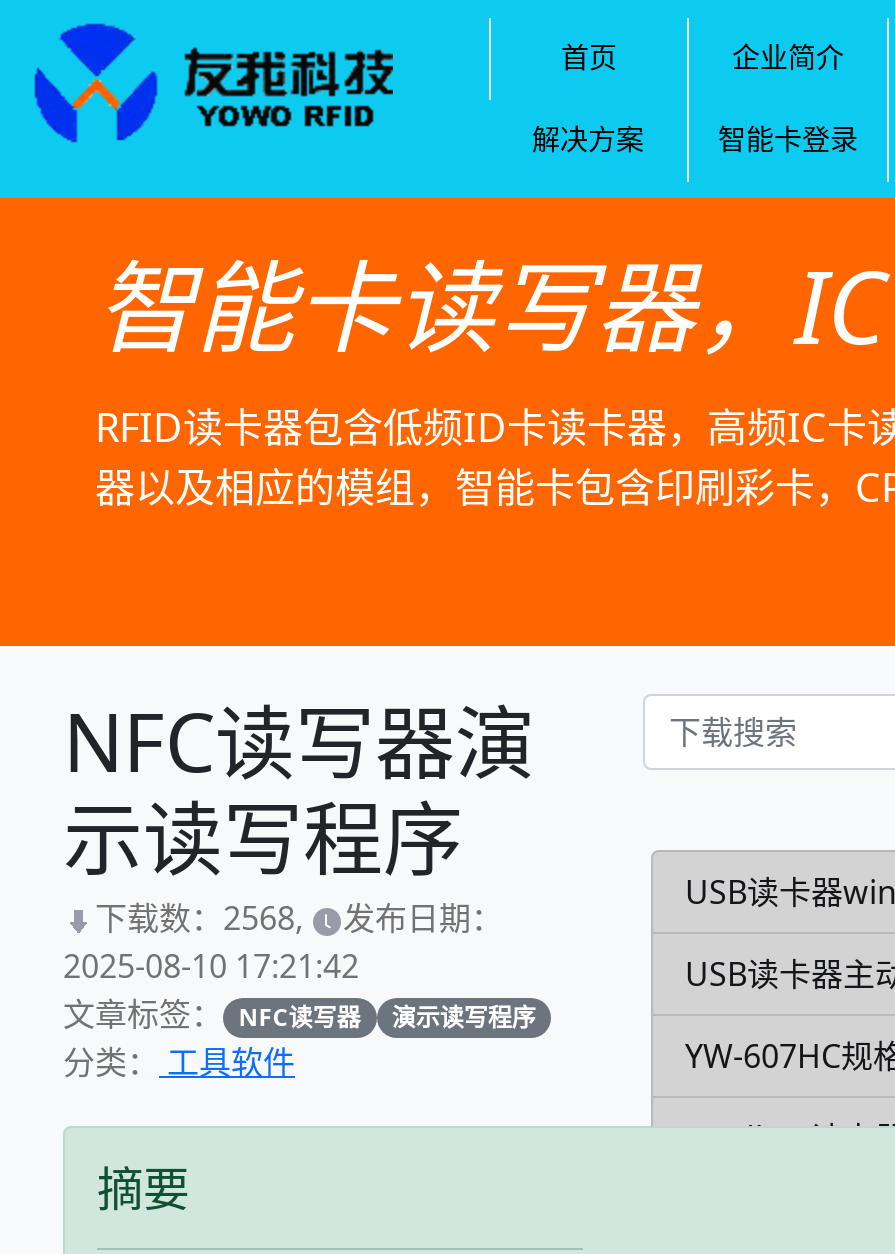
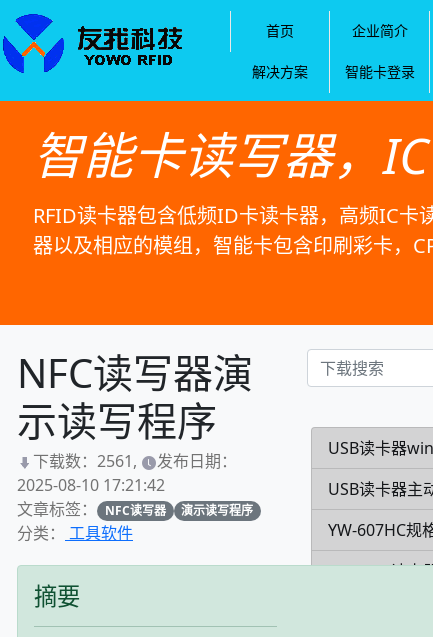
[95,896,503,940] 下载数：2568, 发布日期： -> [33,450,237,472] 下载数：2561, 发布日期：

